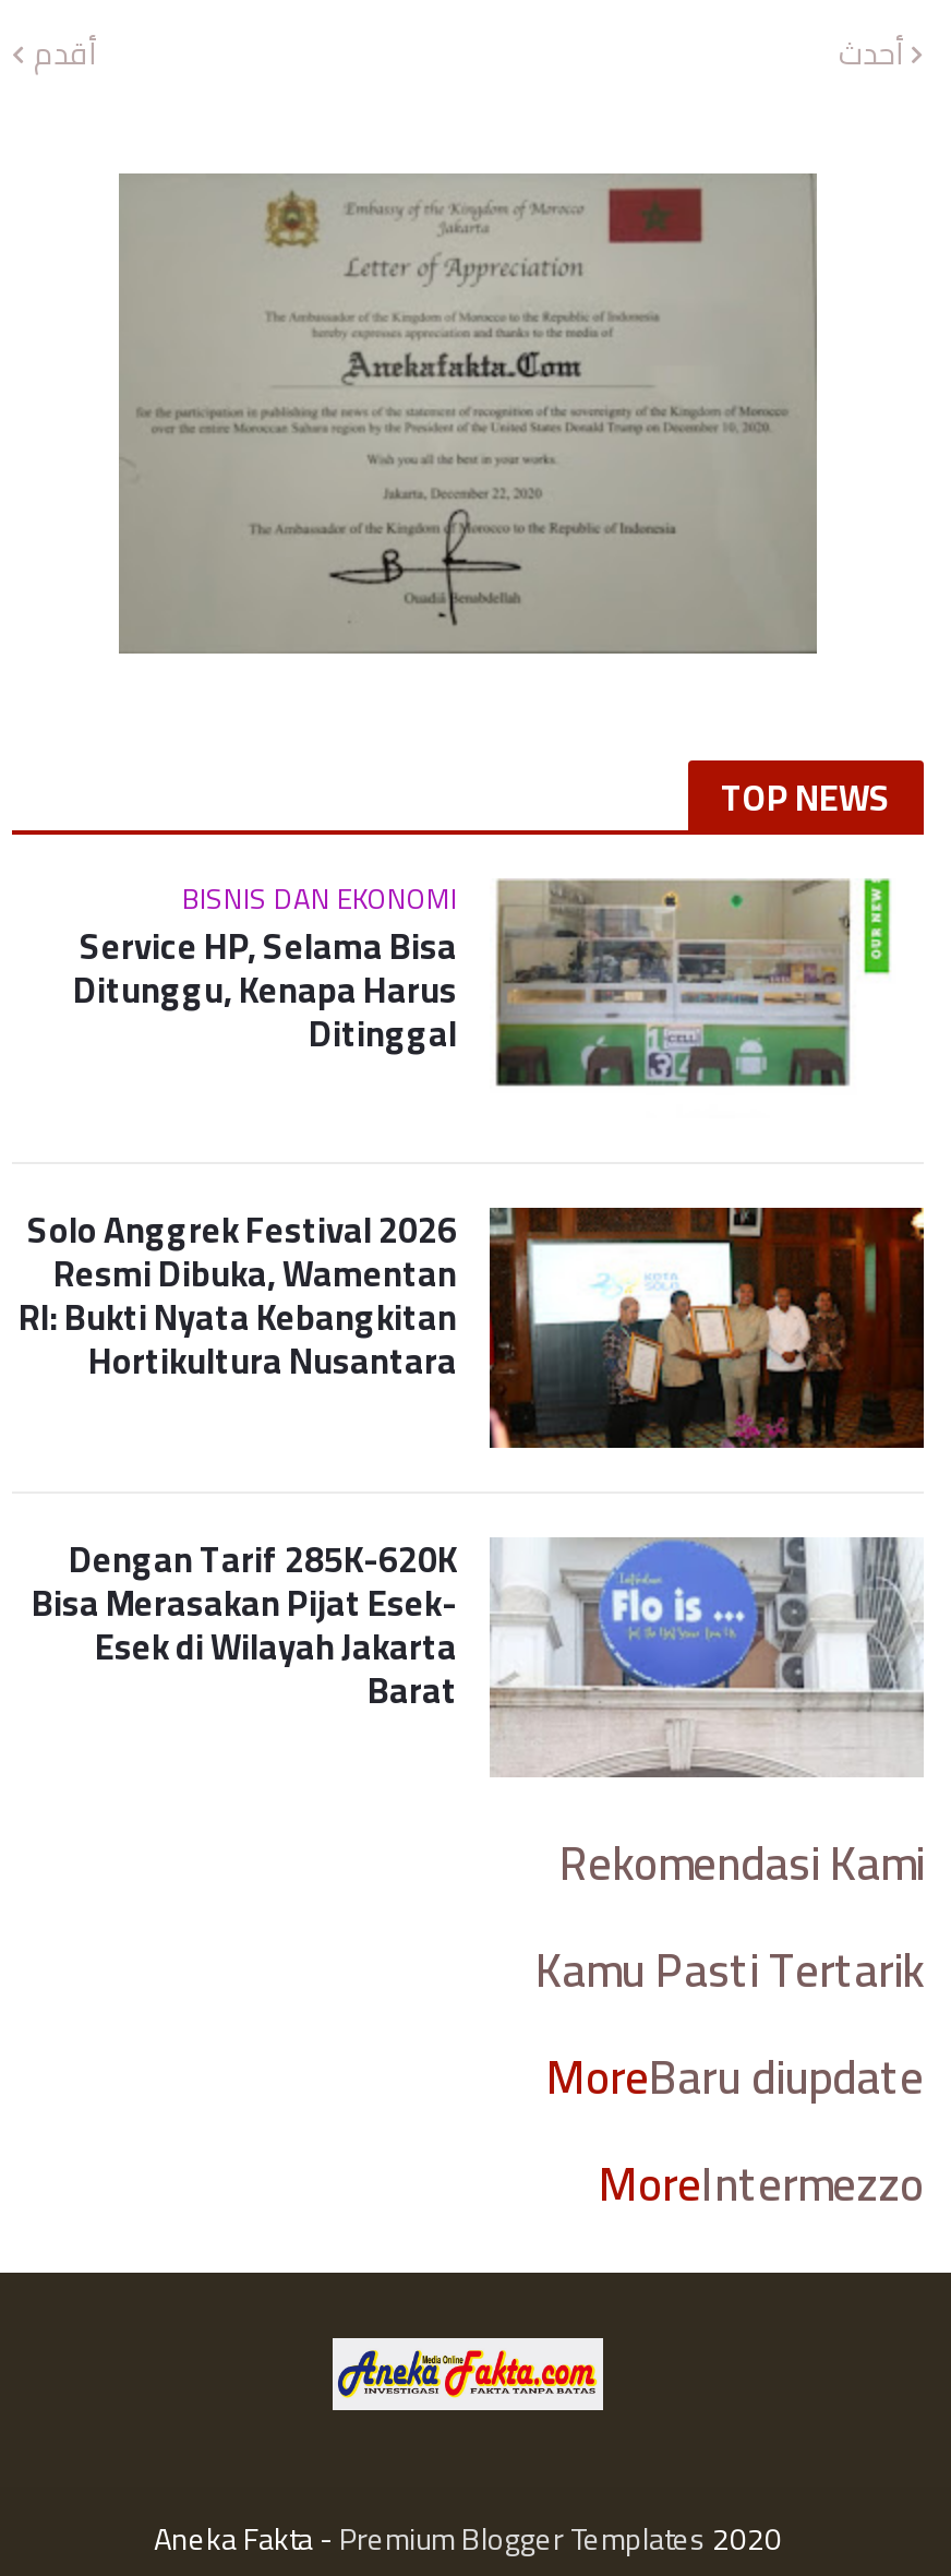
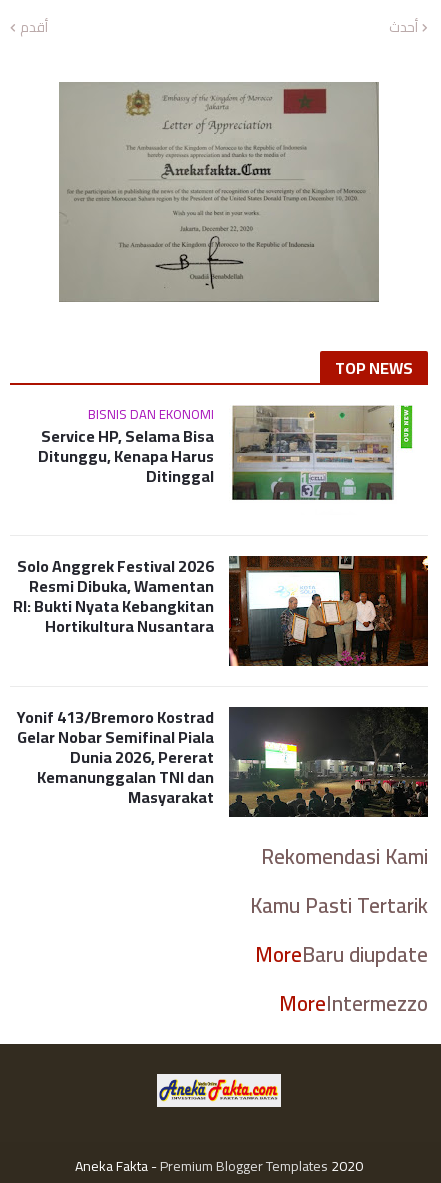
[32,1525,924,1780] [image] | Dengan Tarif 285K-620K | Bisa Merasakan Pijat Esek- | Esek di Wilayah Jakarta | Barat -> [17,701,429,818] [image] | Yonif 413/Bremoro Kostrad | Gelar Nobar Semifinal Piala | Dunia 2026, Pererat | Kemanunggalan TNI dan | Masyarakat

